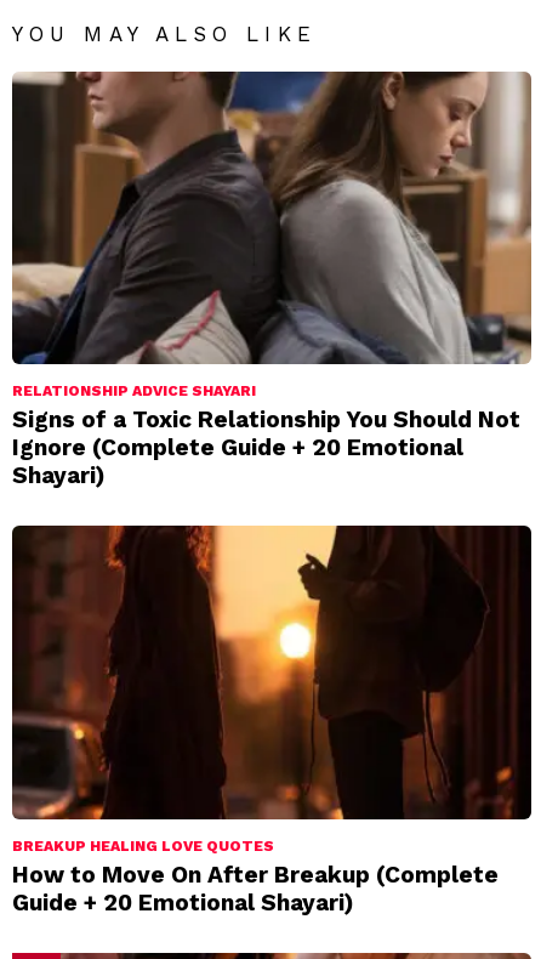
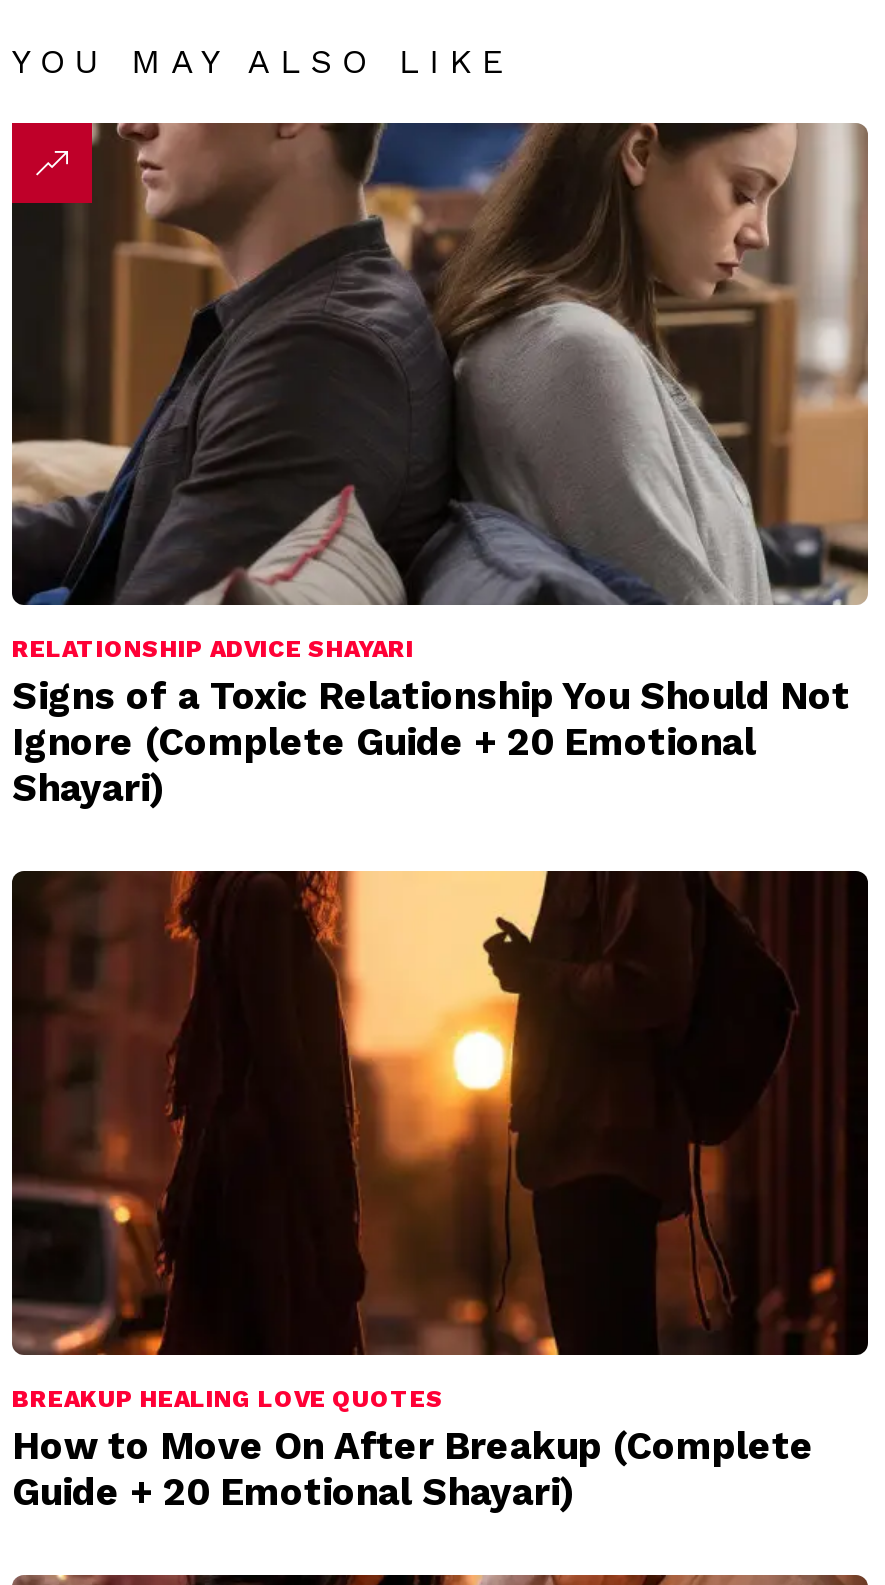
[11,72,62,120] [image] -> [10,121,94,205] [image]

